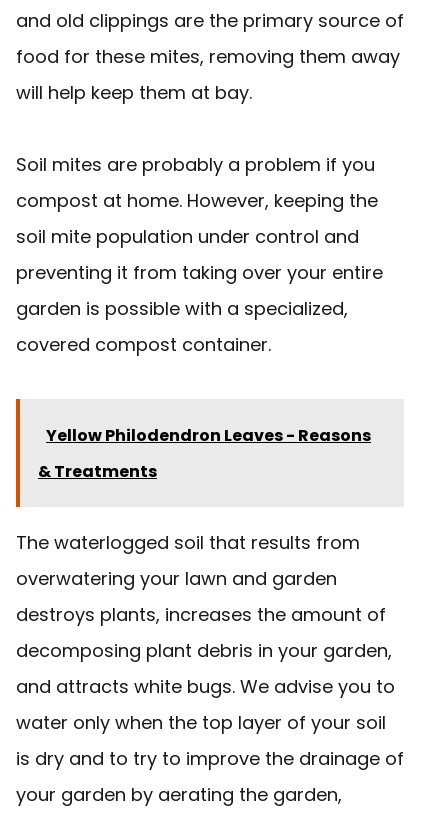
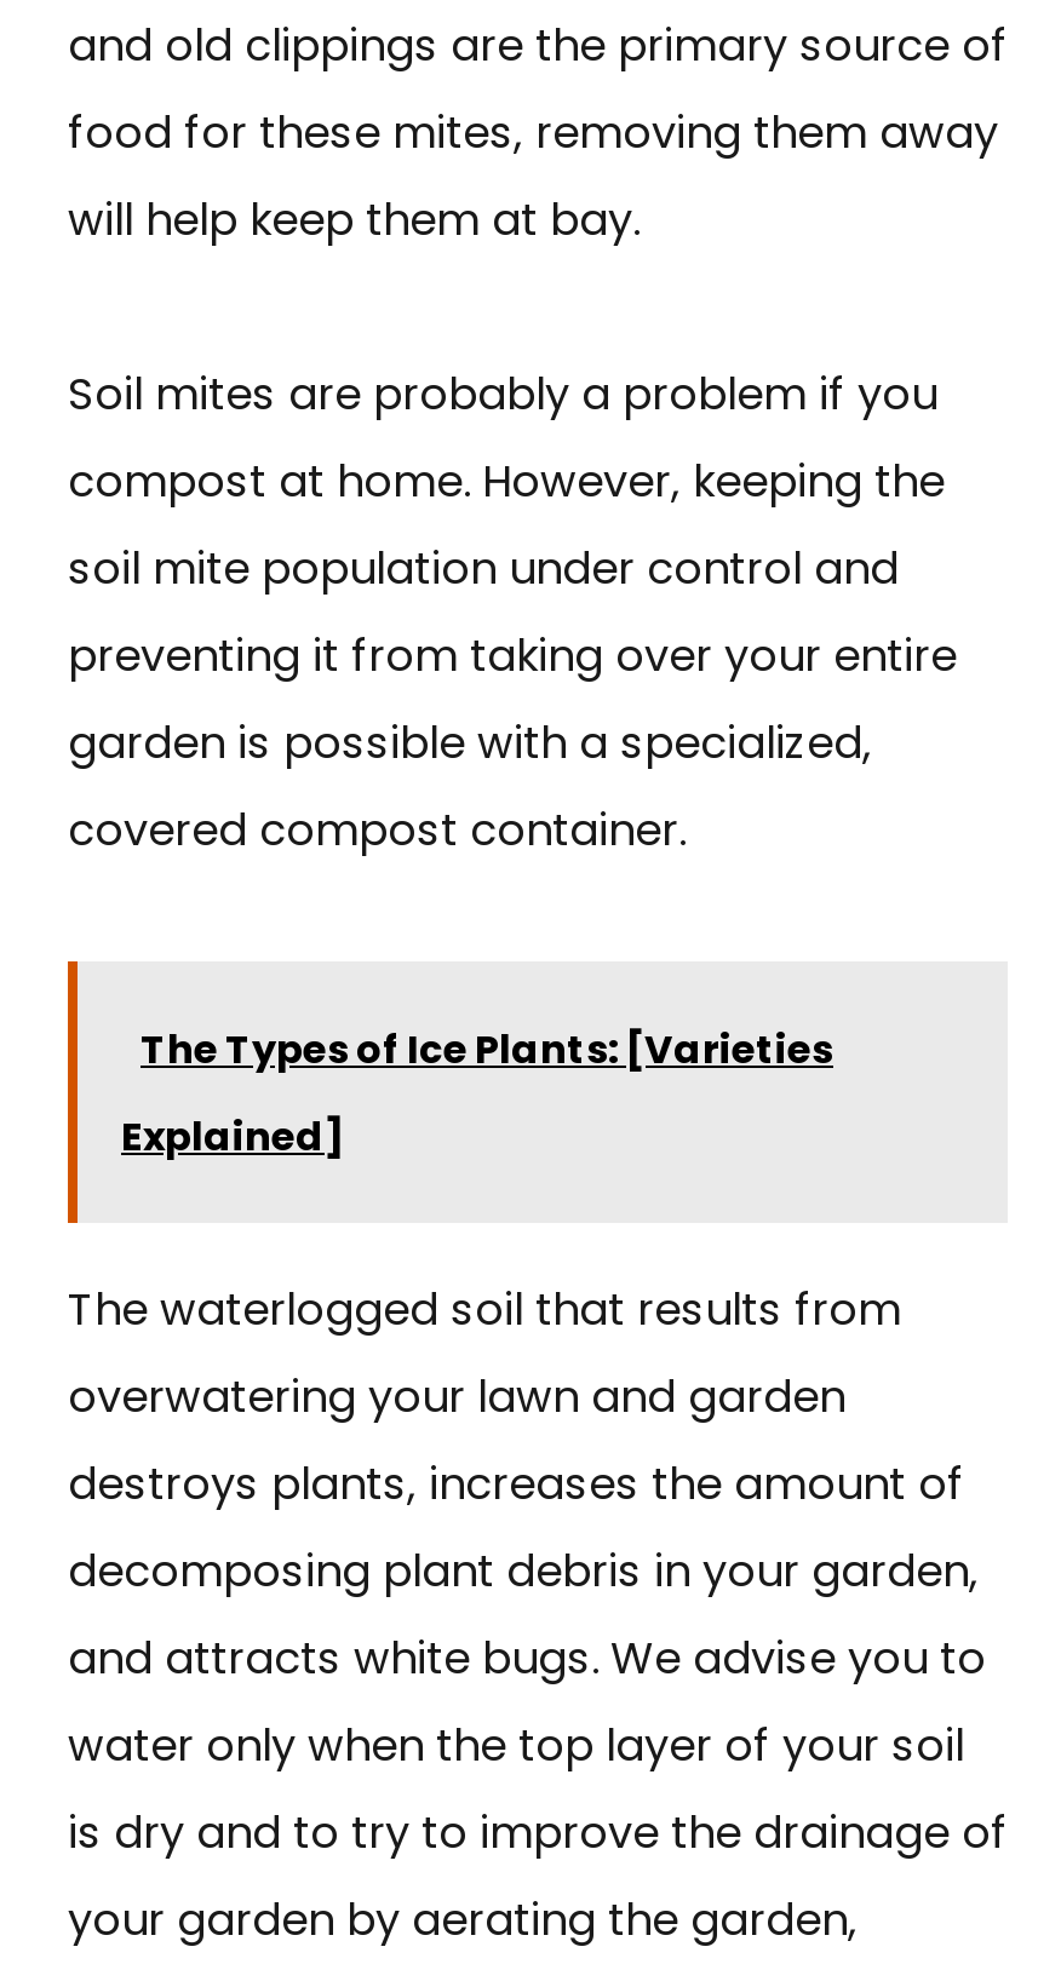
[46,424,371,447] Yellow Philodendron Leaves - Reasons -> [140,1022,833,1078] The Types of Ice Plants: [Varieties
[38,460,157,483] & Treatments -> [121,1109,344,1165] Explained]

